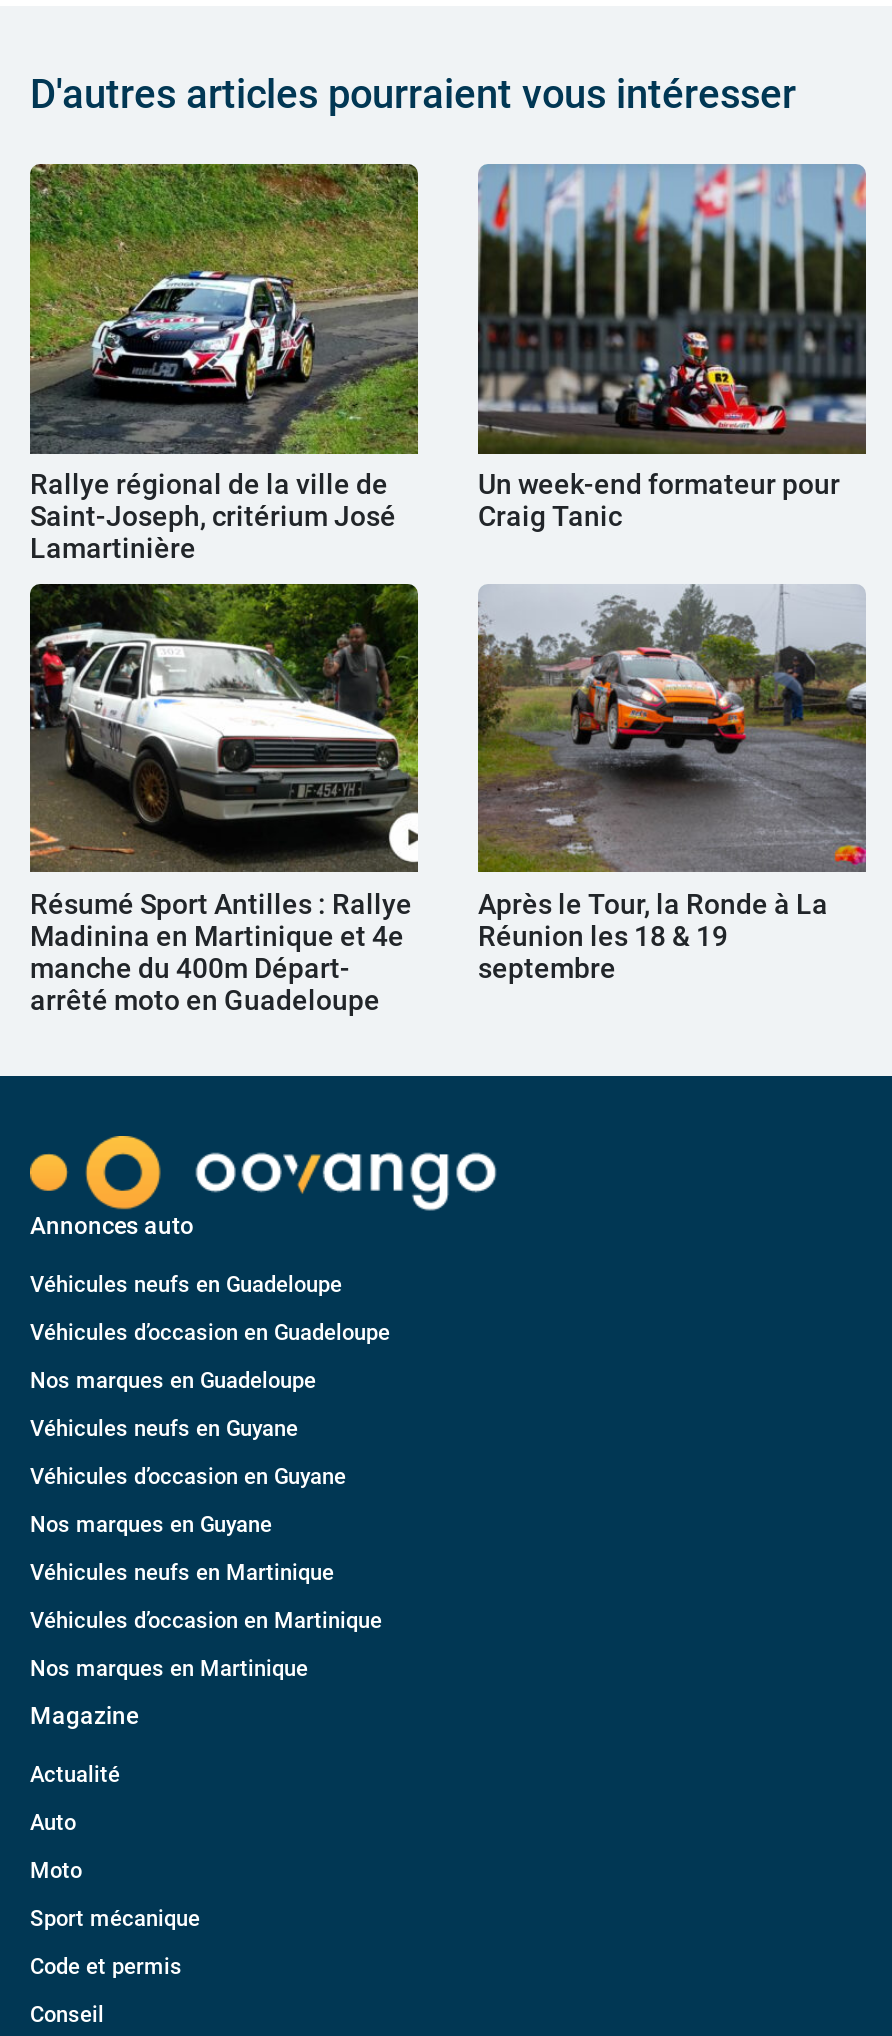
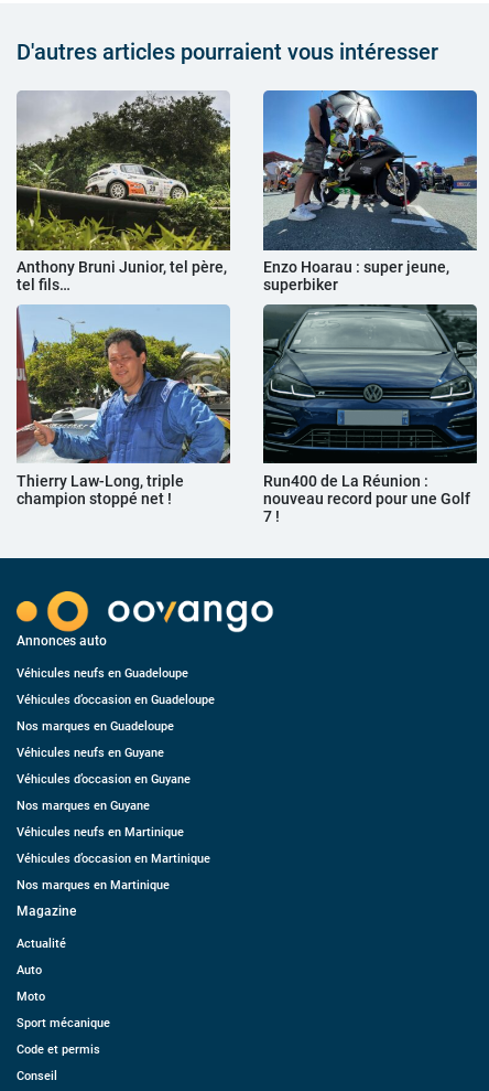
[30,162,420,564] [image] | Rallye régional de la ville de | Saint-Joseph, critérium José | Lamartinière -> [17,90,230,294] [image] | Anthony Bruni Junior, tel père, | tel fils…
[476,164,868,532] [image] | Un week-end formateur pour | Craig Tanic -> [263,90,478,294] [image] | Enzo Hoarau : super jeune, | superbiker
[28,582,420,1015] [image] | Résumé Sport Antilles : Rallye | Madinina en Martinique et 4e | manche du 400m Départ- | arrêté moto en Guadeloupe -> [17,304,230,507] [image] | Thierry Law-Long, triple | champion stoppé net !
[478,584,868,983] [image] | Après le Tour, la Ronde à La | Réunion les 18 & 19 | septembre -> [263,303,478,525] [image] | Run400 de La Réunion : | nouveau record pour une Golf | 7 !

